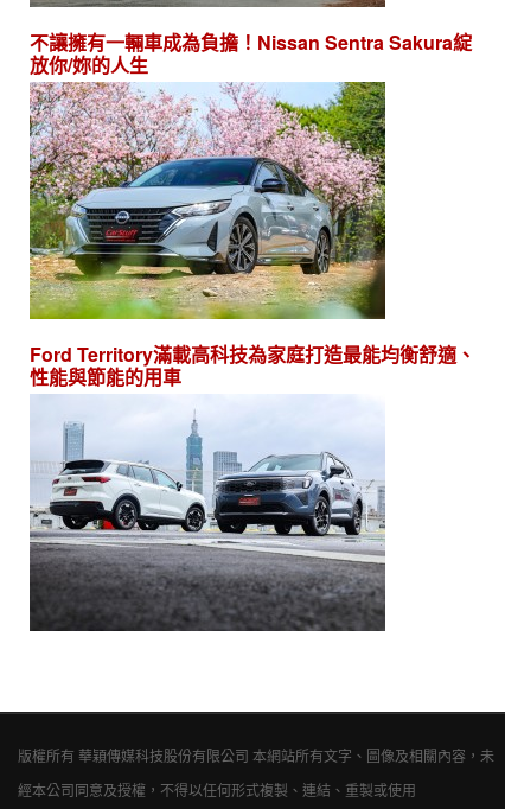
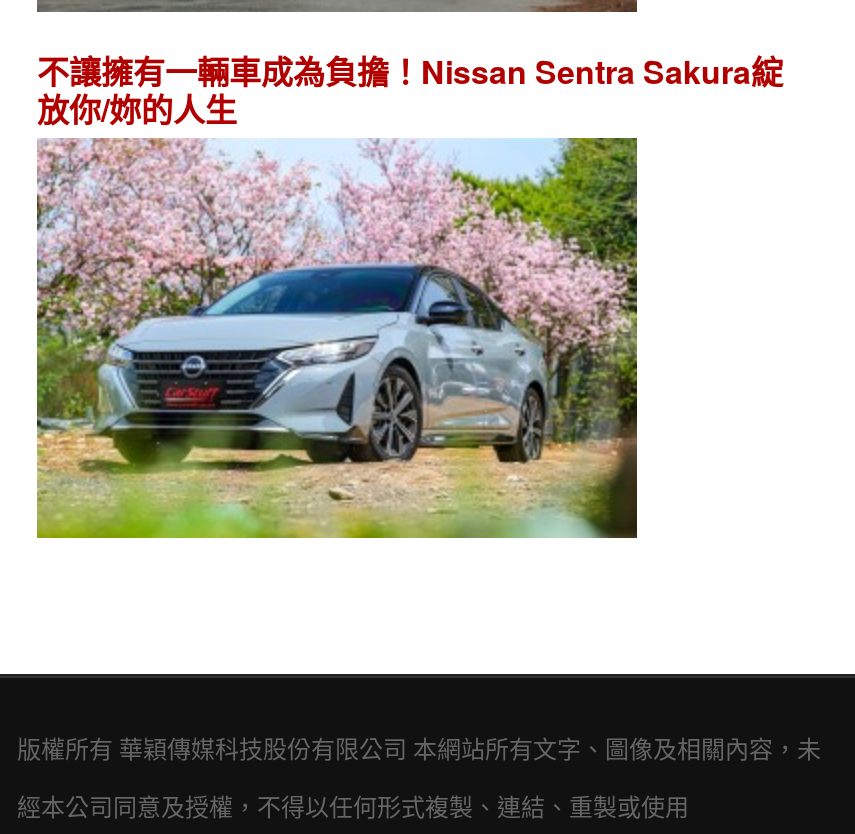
[30,340,475,390] Ford Territory滿載高科技為家庭打造最能均衡舒適、 | 性能與節能的用車 -> none
[28,400,385,632] [image] -> none

